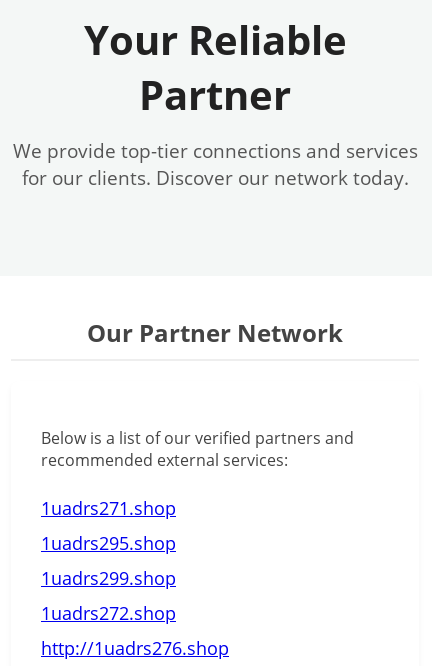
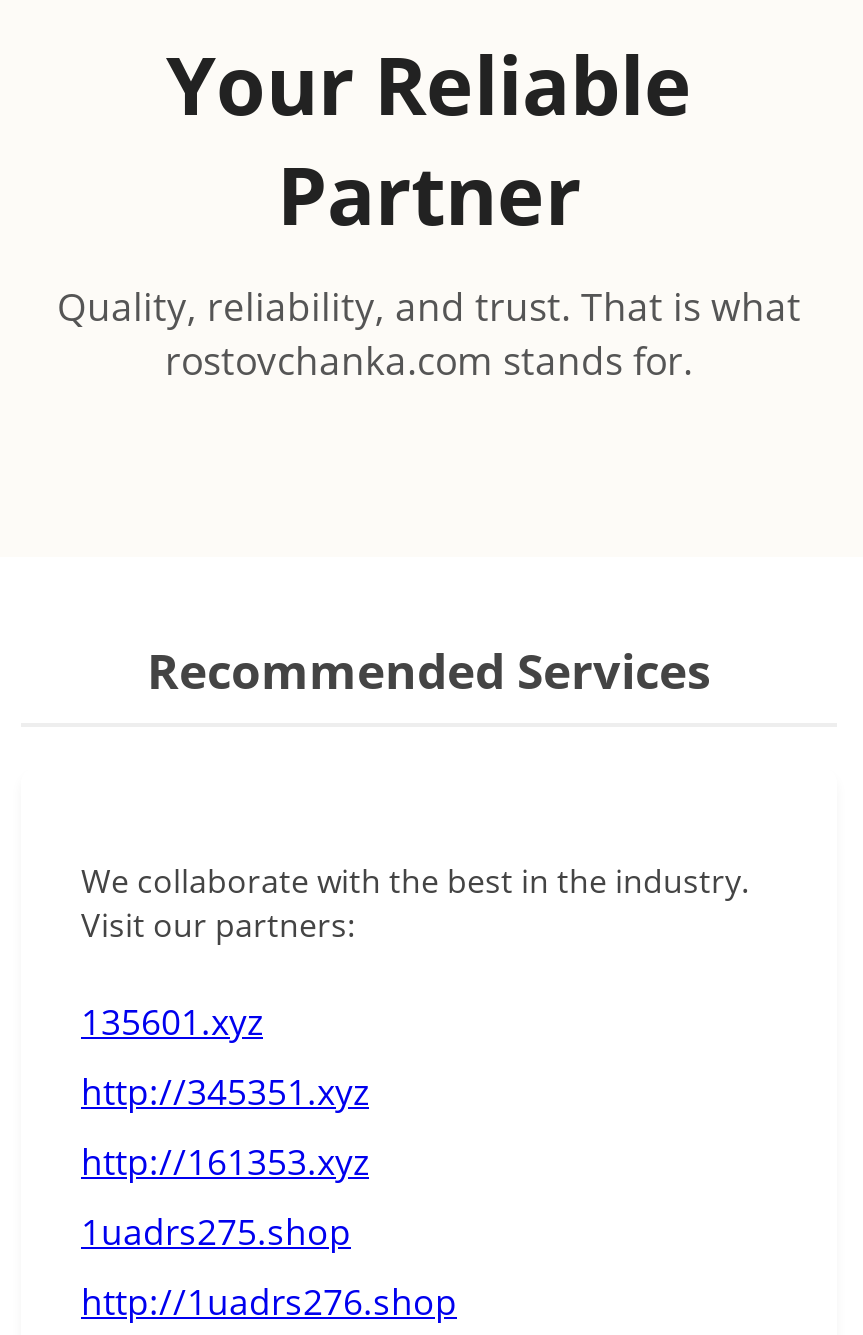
[12,137,417,191] We provide top-tier connections and services | for our clients. Discover our network today. -> [57,279,801,387] Quality, reliability, and trust. That is what | rostovchanka.com stands for.
[87,316,343,349] Our Partner Network -> [147,637,711,703] Recommended Services
[41,427,354,471] Below is a list of our verified partners and | recommended external services: -> [81,859,749,947] We collaborate with the best in the industry. | Visit our partners:
[41,496,176,520] 1uadrs271.shop -> [81,997,263,1045] 135601.xyz
[41,531,176,555] 1uadrs295.shop -> [81,1067,369,1115] http://345351.xyz
[41,566,176,590] 1uadrs299.shop -> [81,1137,369,1185] http://161353.xyz
[41,601,176,625] 1uadrs272.shop -> [81,1207,351,1255] 1uadrs275.shop

